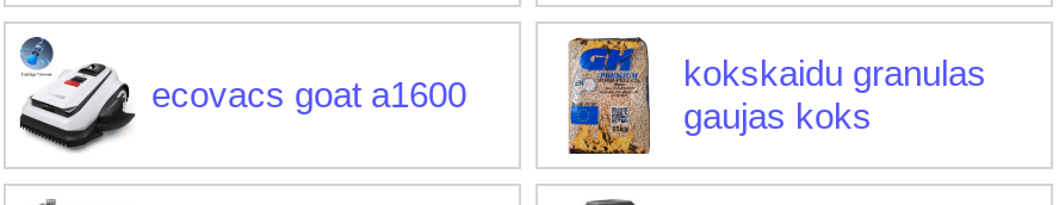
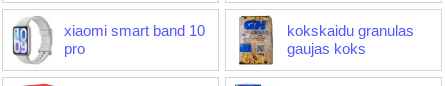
[18,33,466,150] [image] | ecovacs goat a1600 -> [9,15,205,62] [image] | xiaomi smart band 10 | pro

